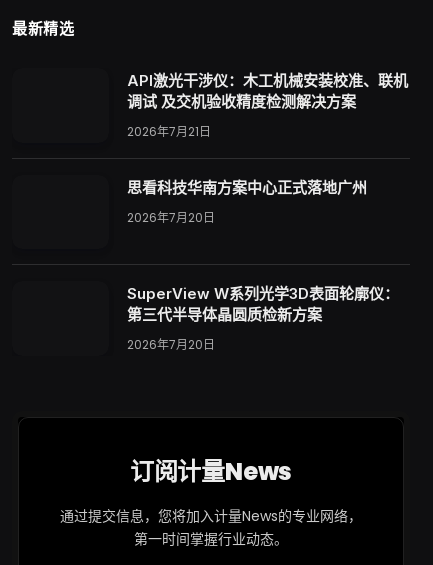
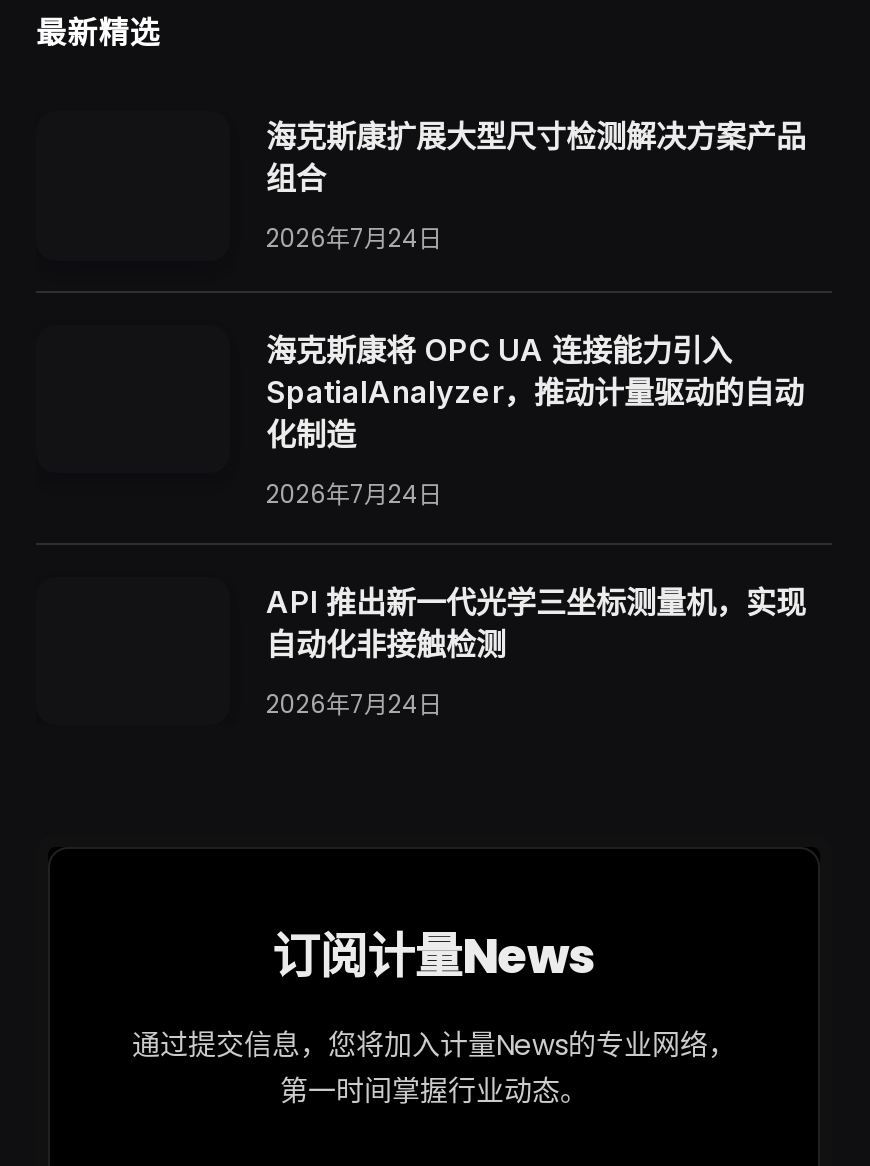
[127,71,408,111] API激光干涉仪：木工机械安装校准、联机 | 调试 及交机验收精度检测解决方案 -> [266,117,806,197] 海克斯康扩展大型尺寸检测解决方案产品 | 组合
[127,123,211,140] 2026年7月21日 -> [266,221,442,255] 2026年7月24日
[127,178,367,197] 思看科技华南方案中心正式落地广州 -> [266,330,804,452] 海克斯康将 OPC UA 连接能力引入 | SpatialAnalyzer，推动计量驱动的自动 | 化制造
[127,209,215,226] 2026年7月20日 -> [266,476,442,510] 2026年7月24日
[127,284,399,324] SuperView W系列光学3D表面轮廓仪： | 第三代半导体晶圆质检新方案 -> [266,582,806,662] API 推出新一代光学三坐标测量机，实现 | 自动化非接触检测
[127,336,215,353] 2026年7月20日 -> [266,686,442,720] 2026年7月24日

